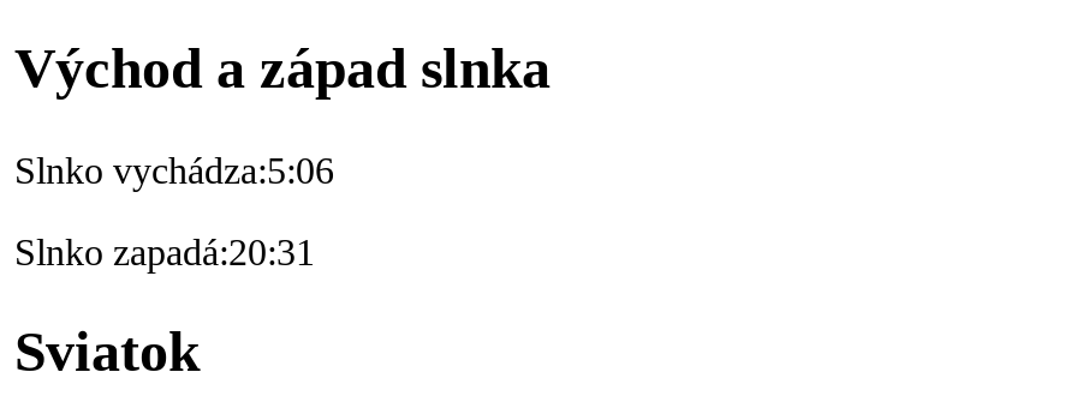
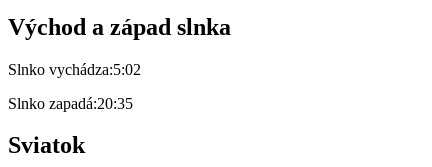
[14,149,334,190] Slnko vychádza:5:06 -> [8,60,141,77] Slnko vychádza:5:02
[14,230,315,271] Slnko zapadá:20:31 -> [8,94,133,111] Slnko zapadá:20:35

